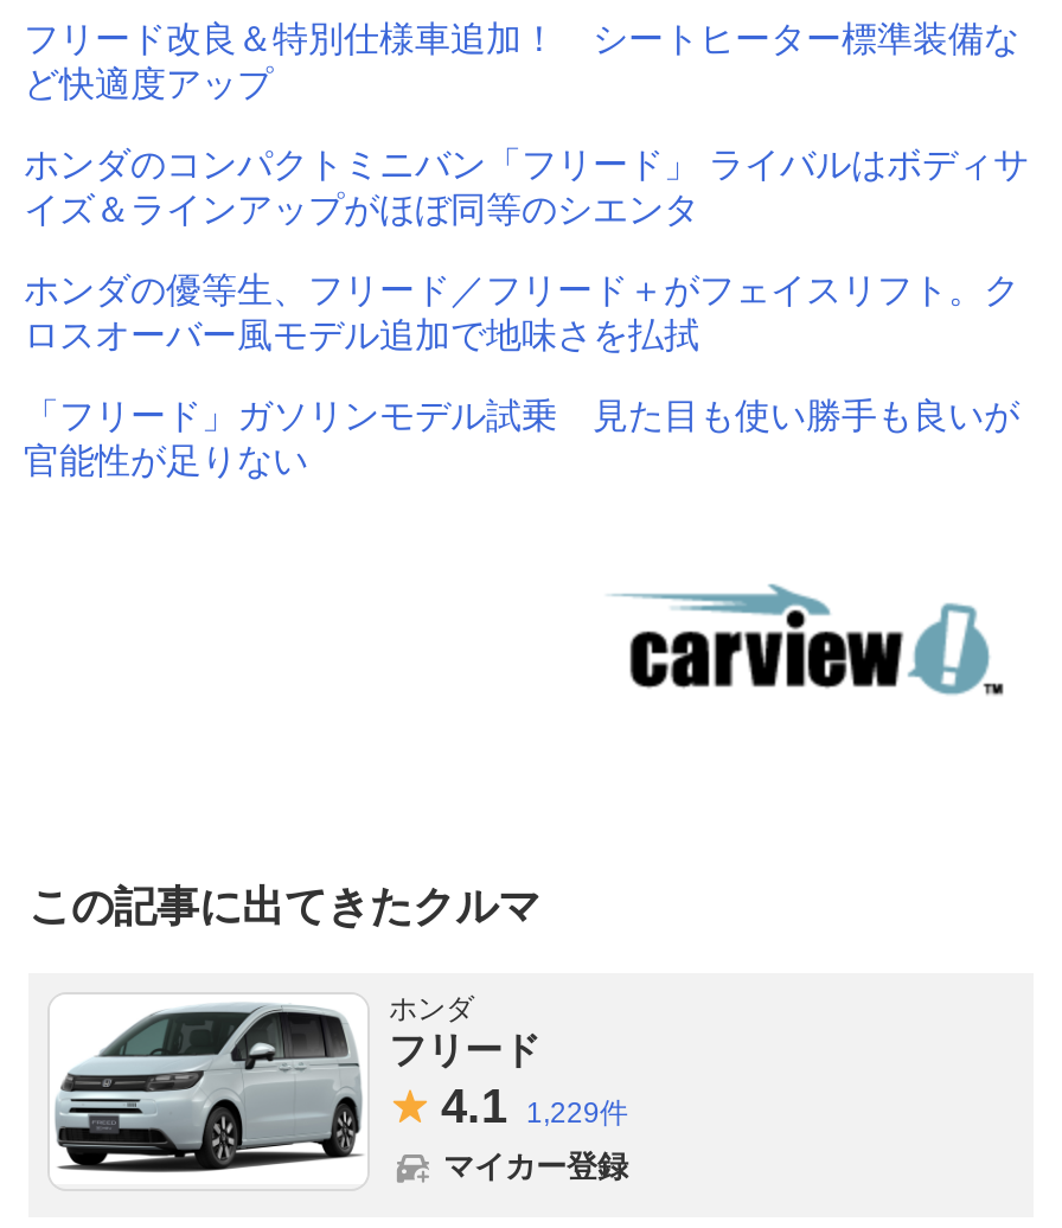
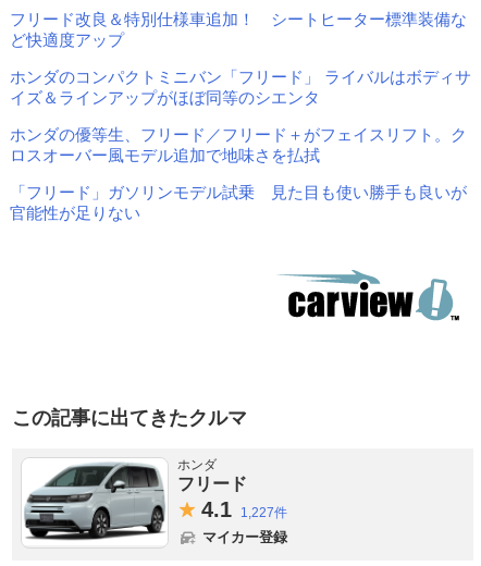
[441,1079,628,1132] 4.1 1,229件 -> [201,497,287,521] 4.1 1,227件

